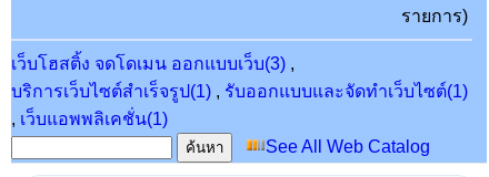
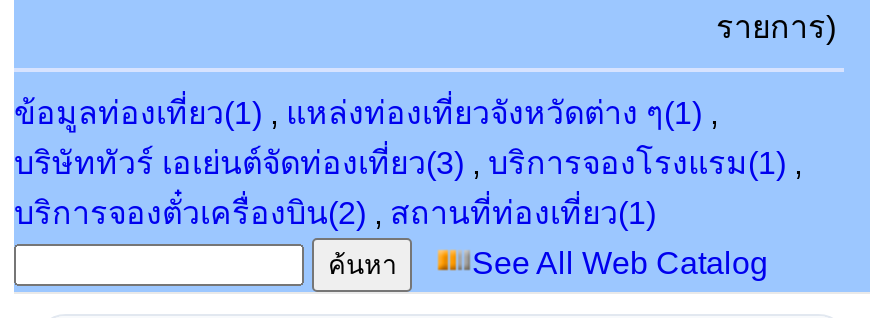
[11,54,295,73] เว็บโฮสติ้ง จดโดเมน ออกแบบเว็บ(3), -> [14,96,718,130] ข้อมูลท่องเที่ยว(1),แหล่งท่องเที่ยวจังหวัดต่าง ๆ(1),
[11,82,468,101] บริการเว็บไซต์สำเร็จรูป(1),รับออกแบบและจัดทำเว็บไซต์(1) -> [14,146,802,180] บริษัททัวร์ เอเย่นต์จัดท่องเที่ยว(3),บริการจองโรงแรม(1),
[11,110,168,128] ,เว็บแอพพลิเคชั่น(1) -> [14,196,656,230] บริการจองตั๋วเครื่องบิน(2),สถานที่ท่องเที่ยว(1)

